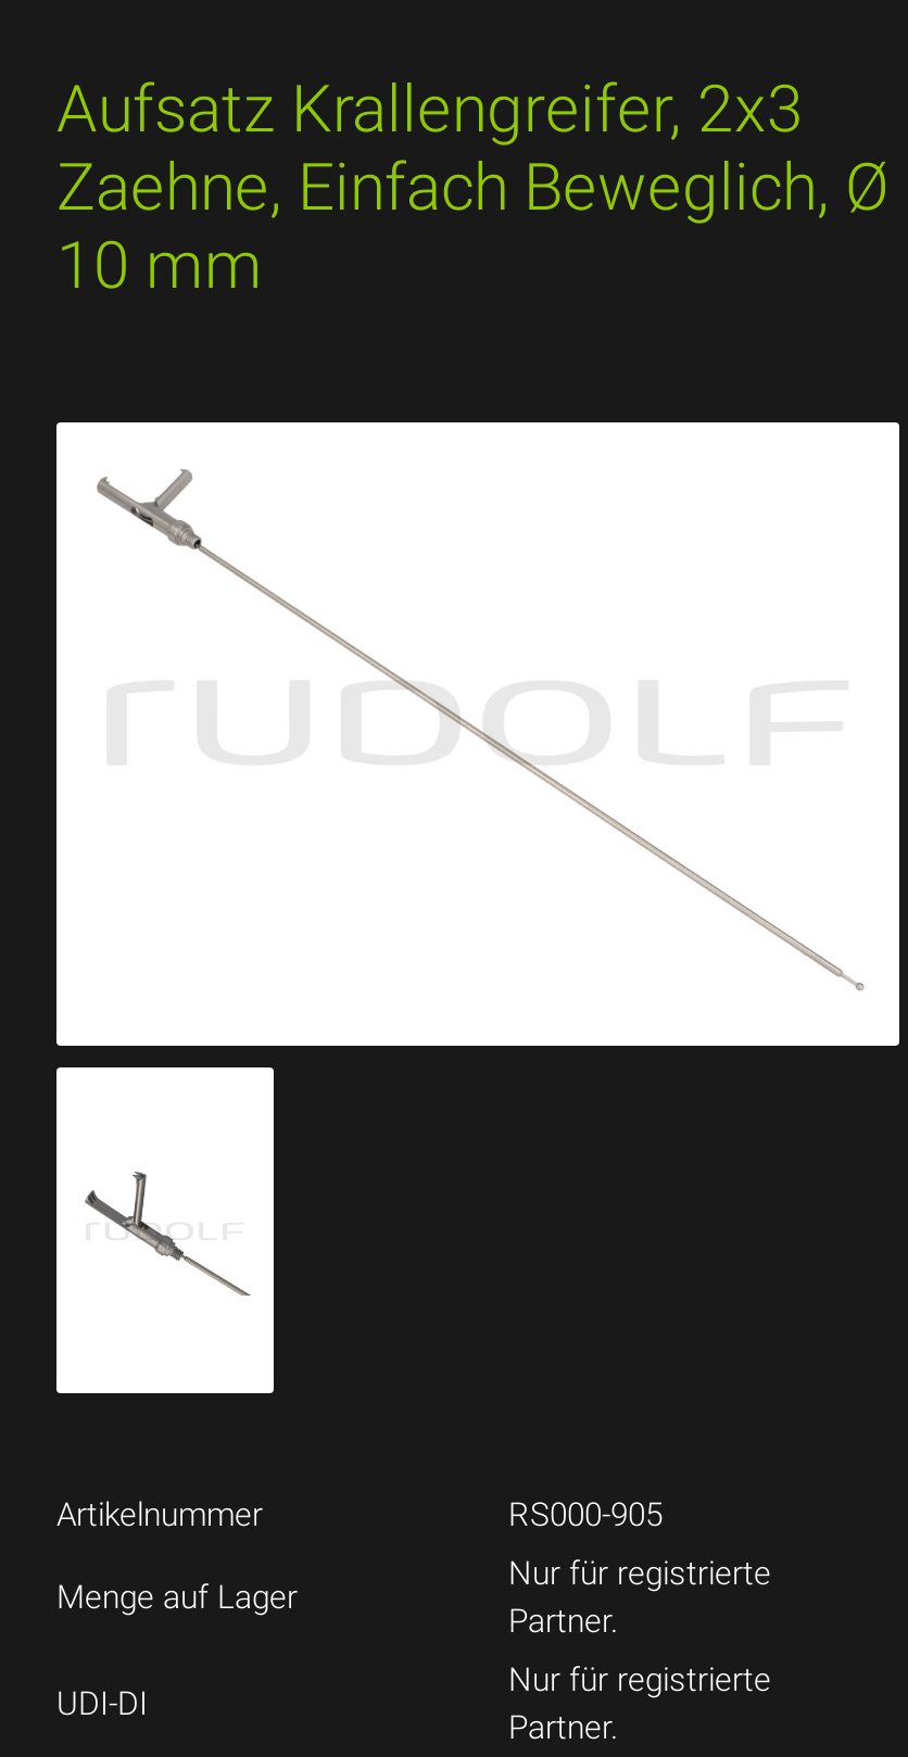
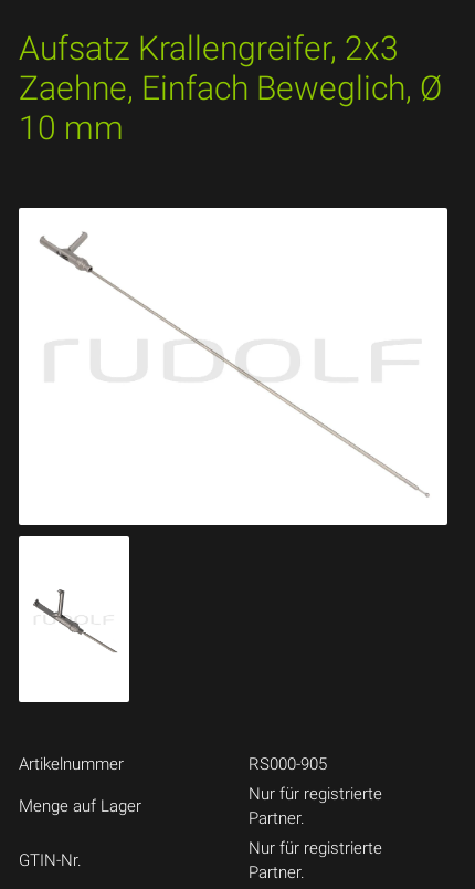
[56,1685,148,1724] UDI-DI -> [19,851,82,870] GTIN-Nr.

